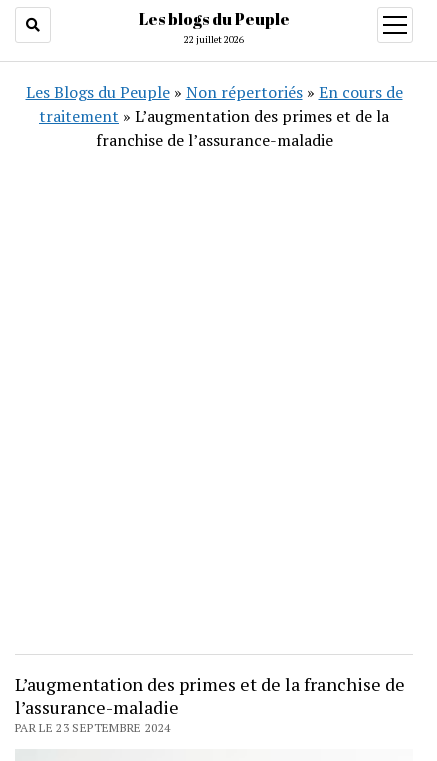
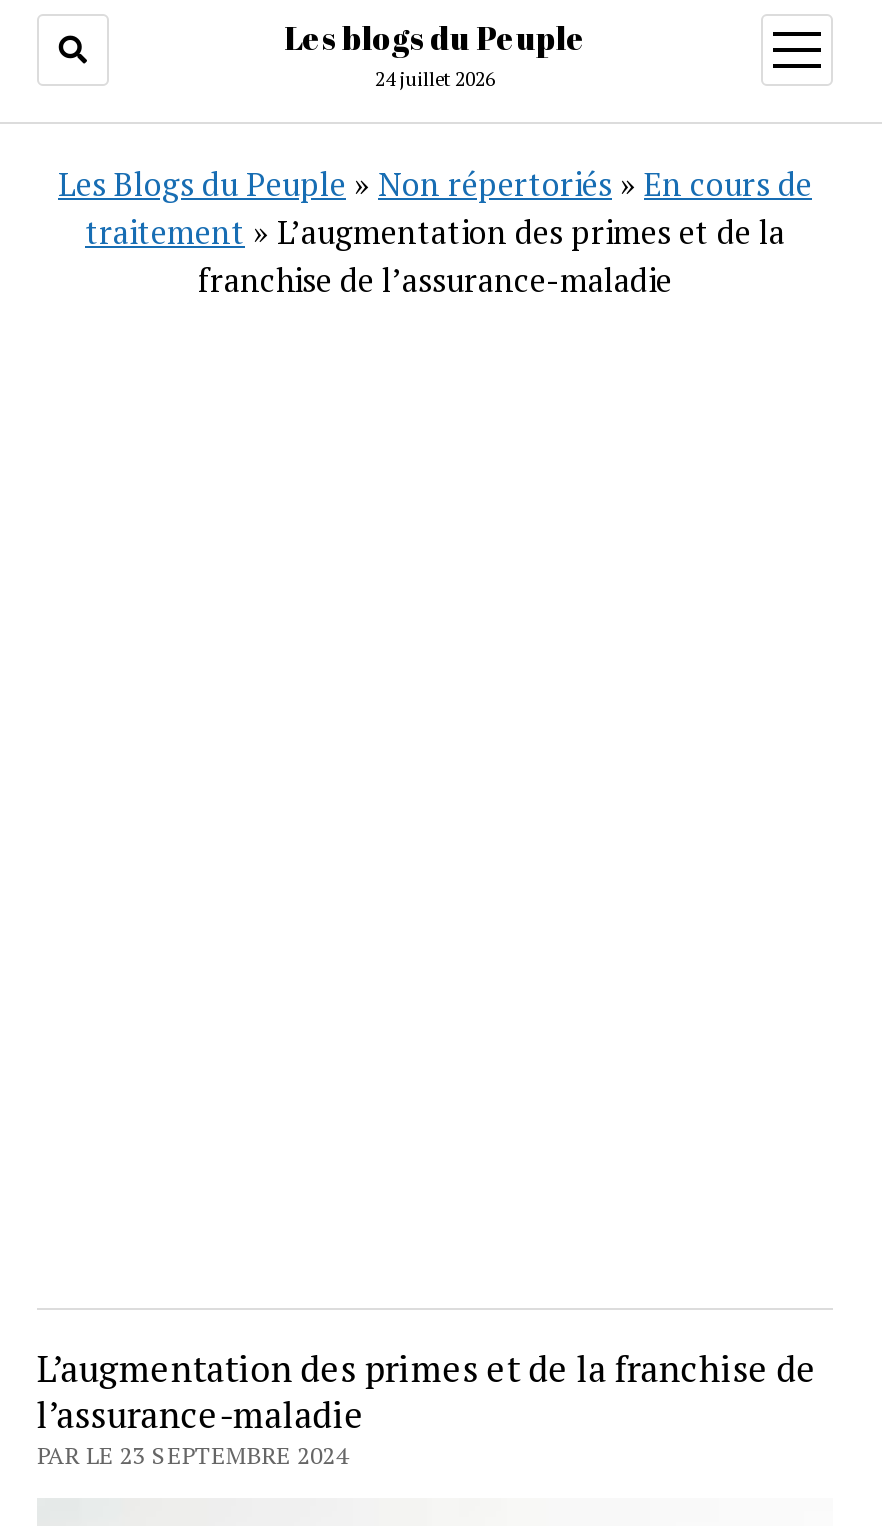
[184,33,244,46] 22 juillet 2026 -> [375,66,495,92] 24 juillet 2026

